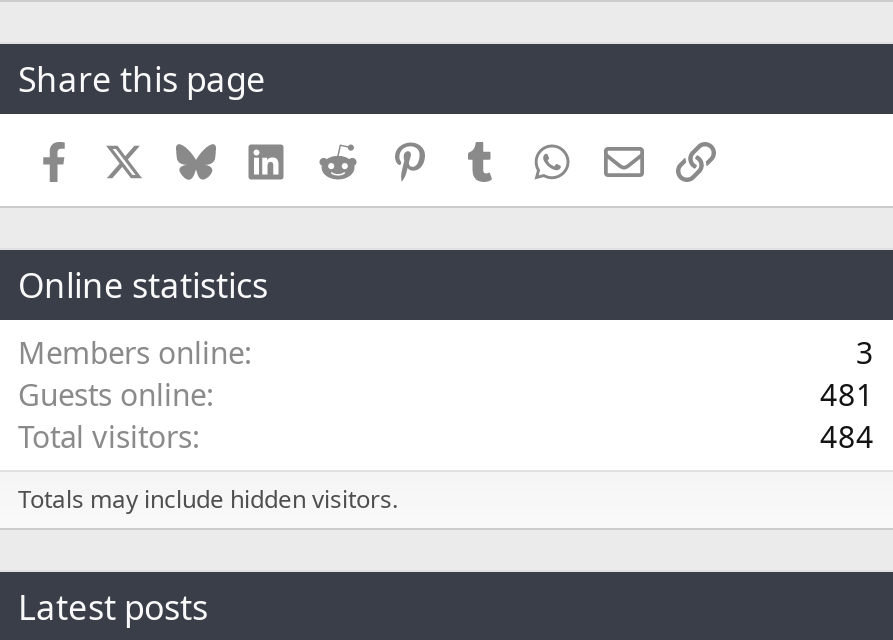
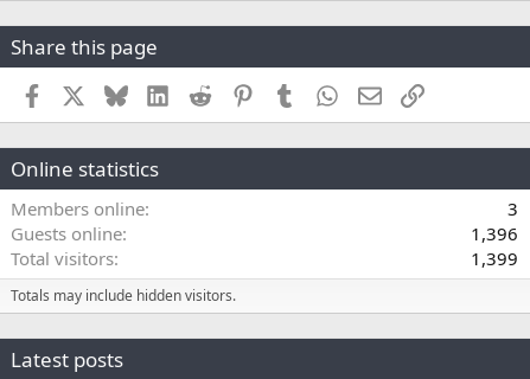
[820,374,874,414] 481 -> [471,222,518,245] 1,396
[820,416,874,456] 484 -> [471,246,518,270] 1,399

